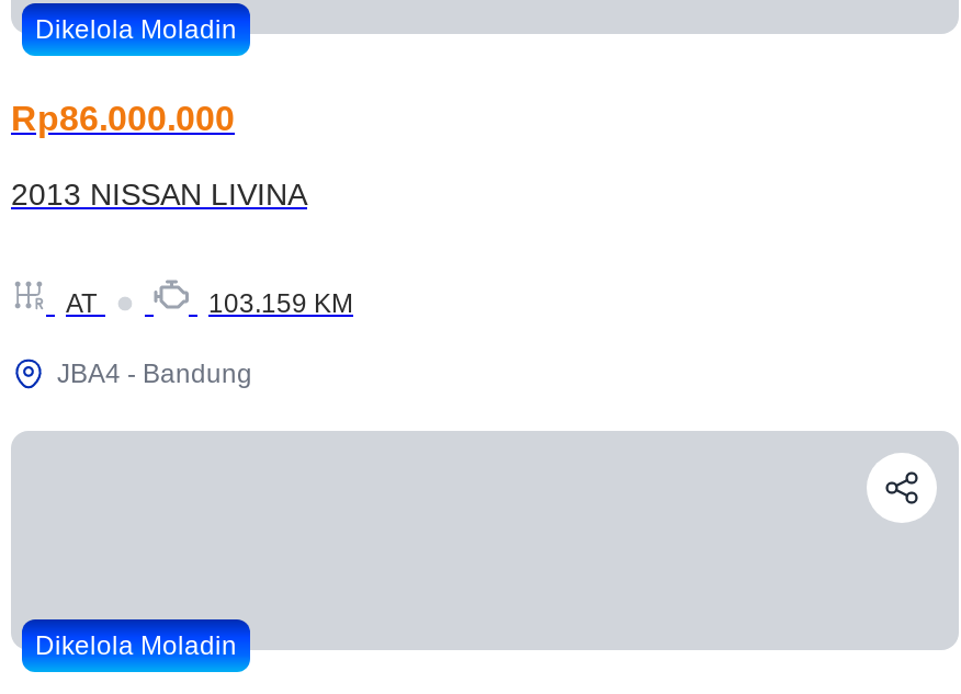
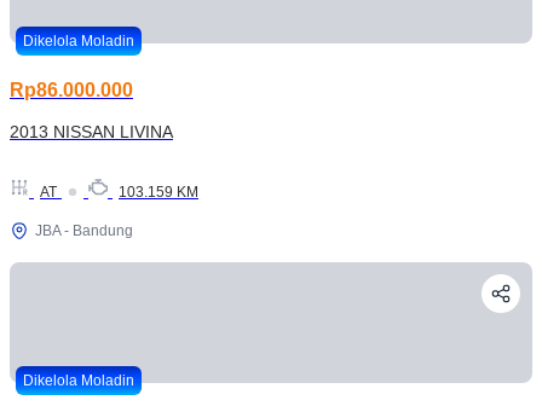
[57,359,252,390] JBA4 - Bandung -> [35,223,133,240] JBA - Bandung

